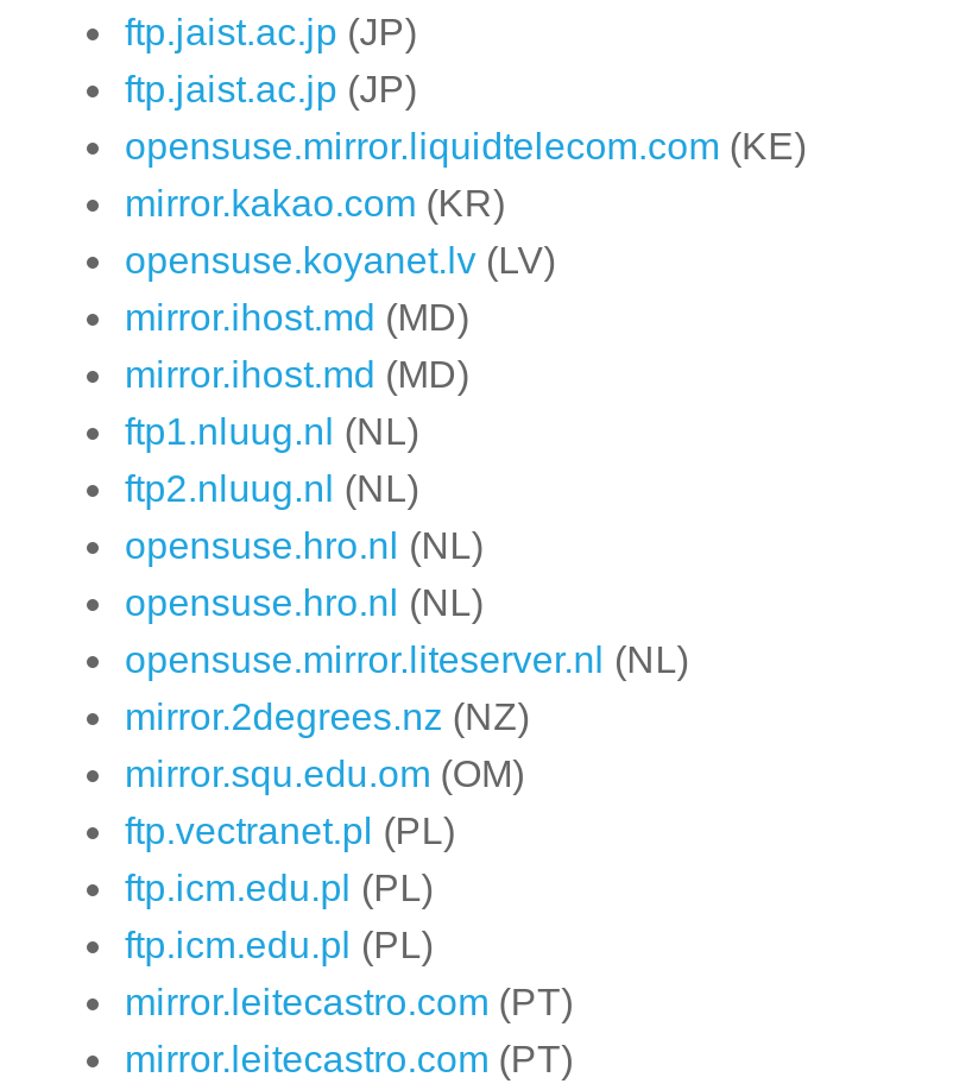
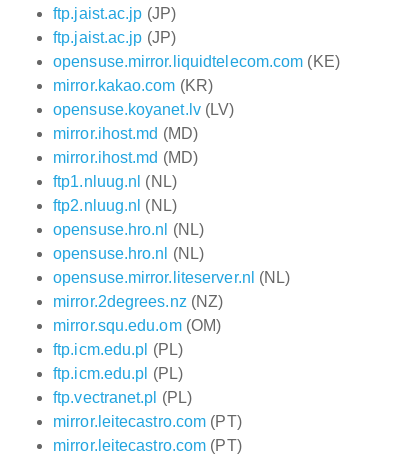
moved [125,811,455,851] -> [53,389,192,406]: ftp.vectranet.pl (PL)
moved [125,868,433,965] -> [53,341,183,382]: ftp.icm.edu.pl (PL) | ftp.icm.edu.pl (PL)

